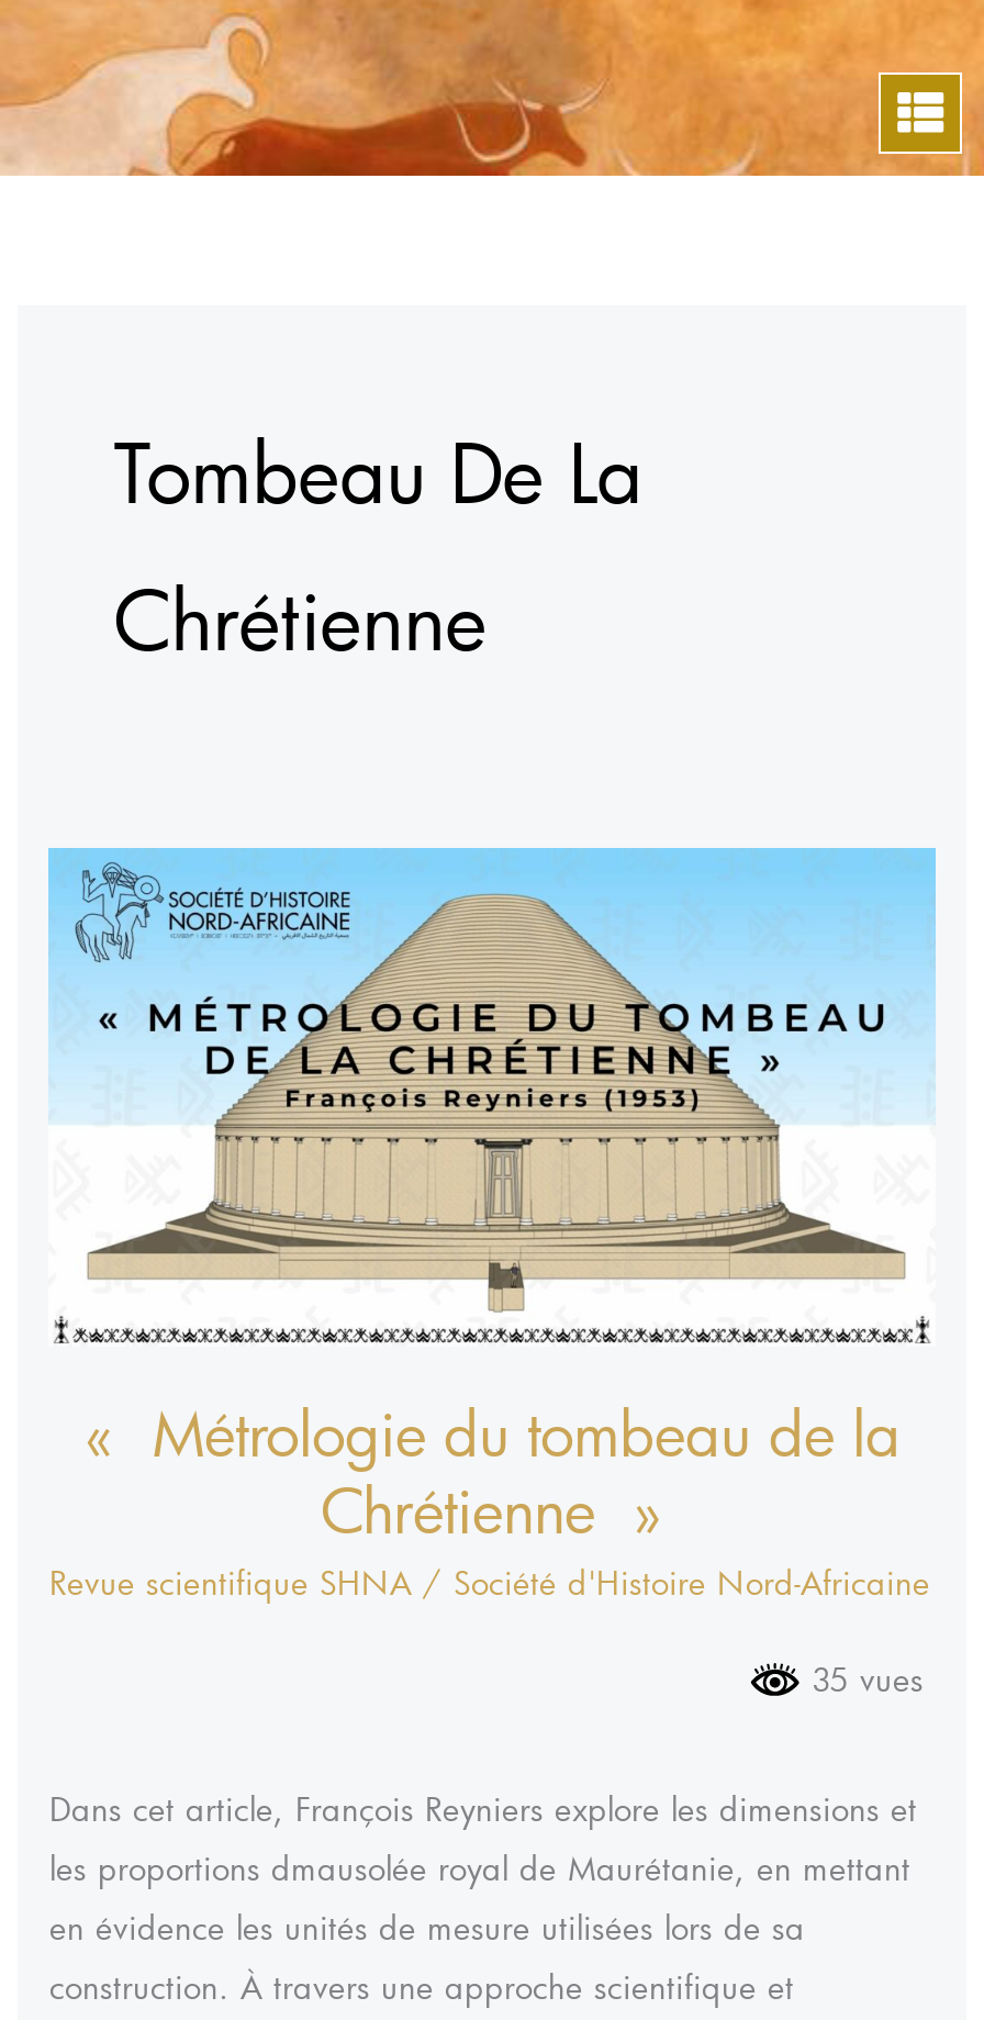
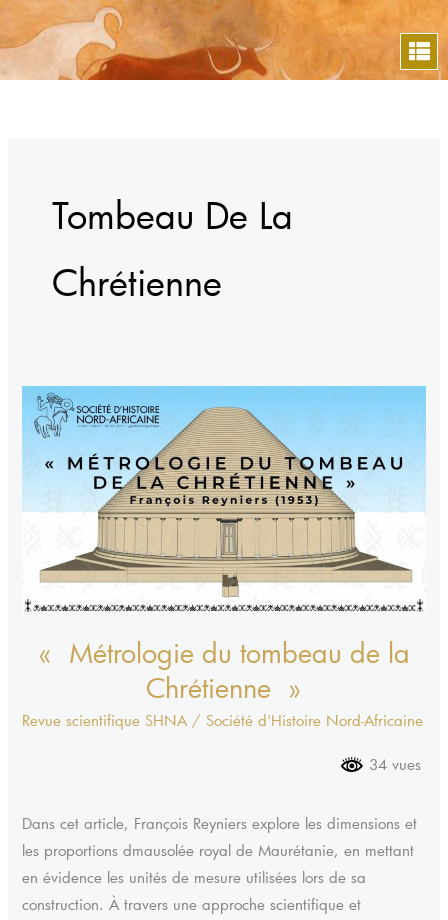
[801,1658,924,1700] 35 vues -> [363,755,420,774] 34 vues

